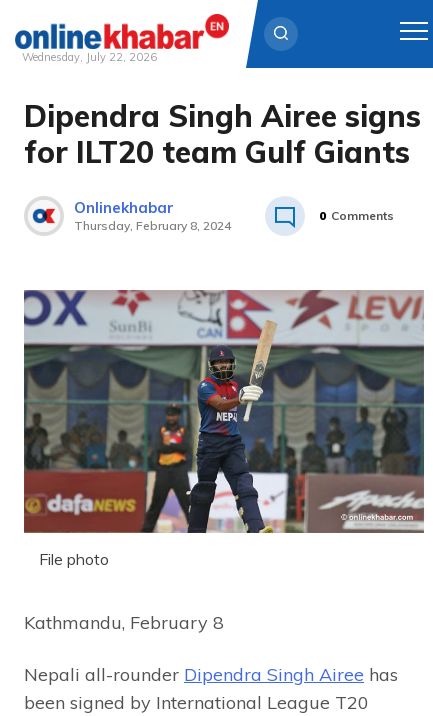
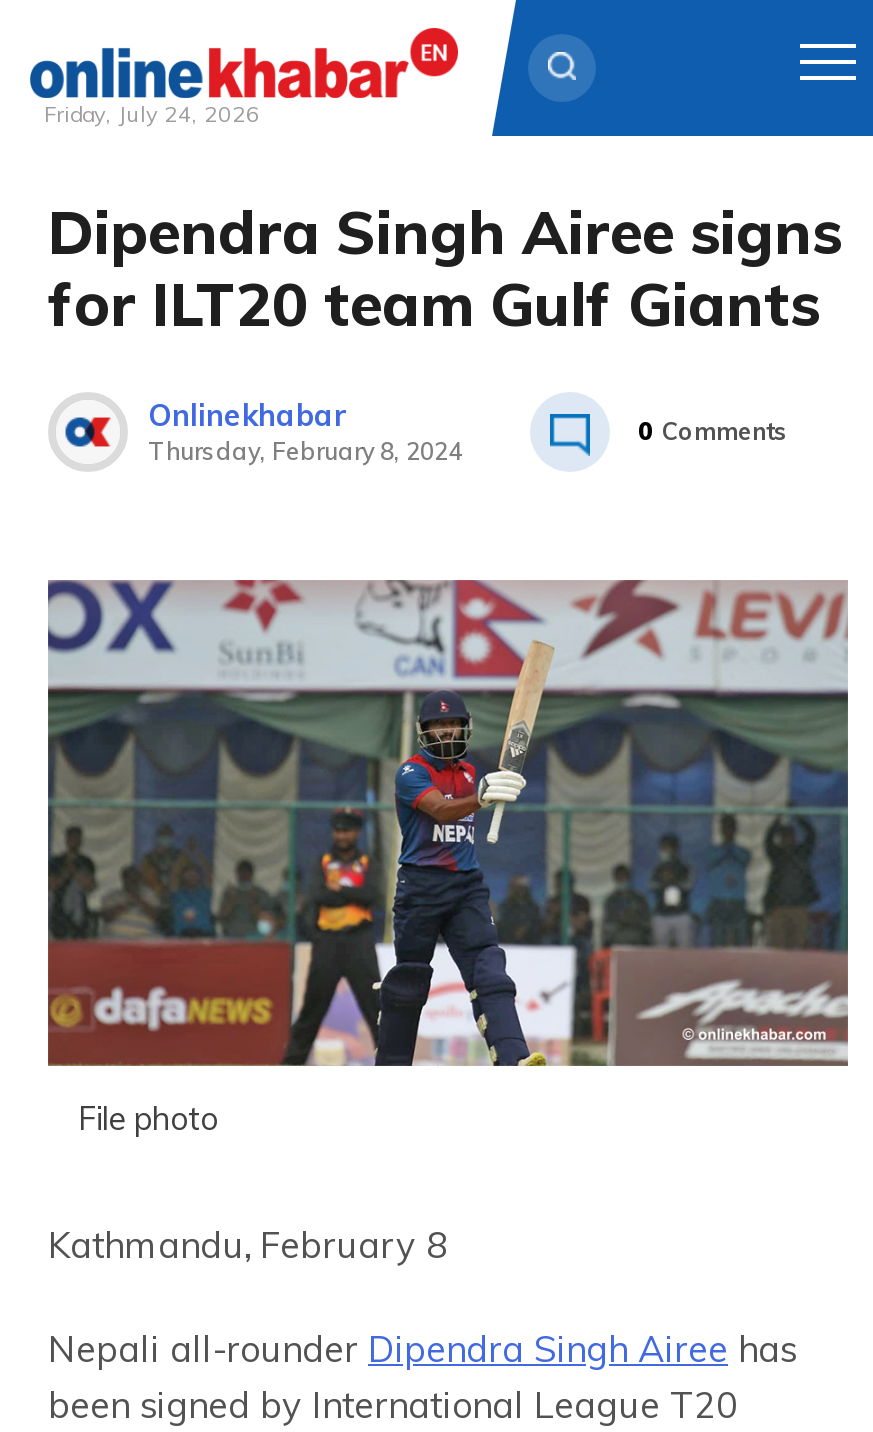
[22,50,157,64] Wednesday, July 22, 2026 -> [44,100,260,128] Friday, July 24, 2026

